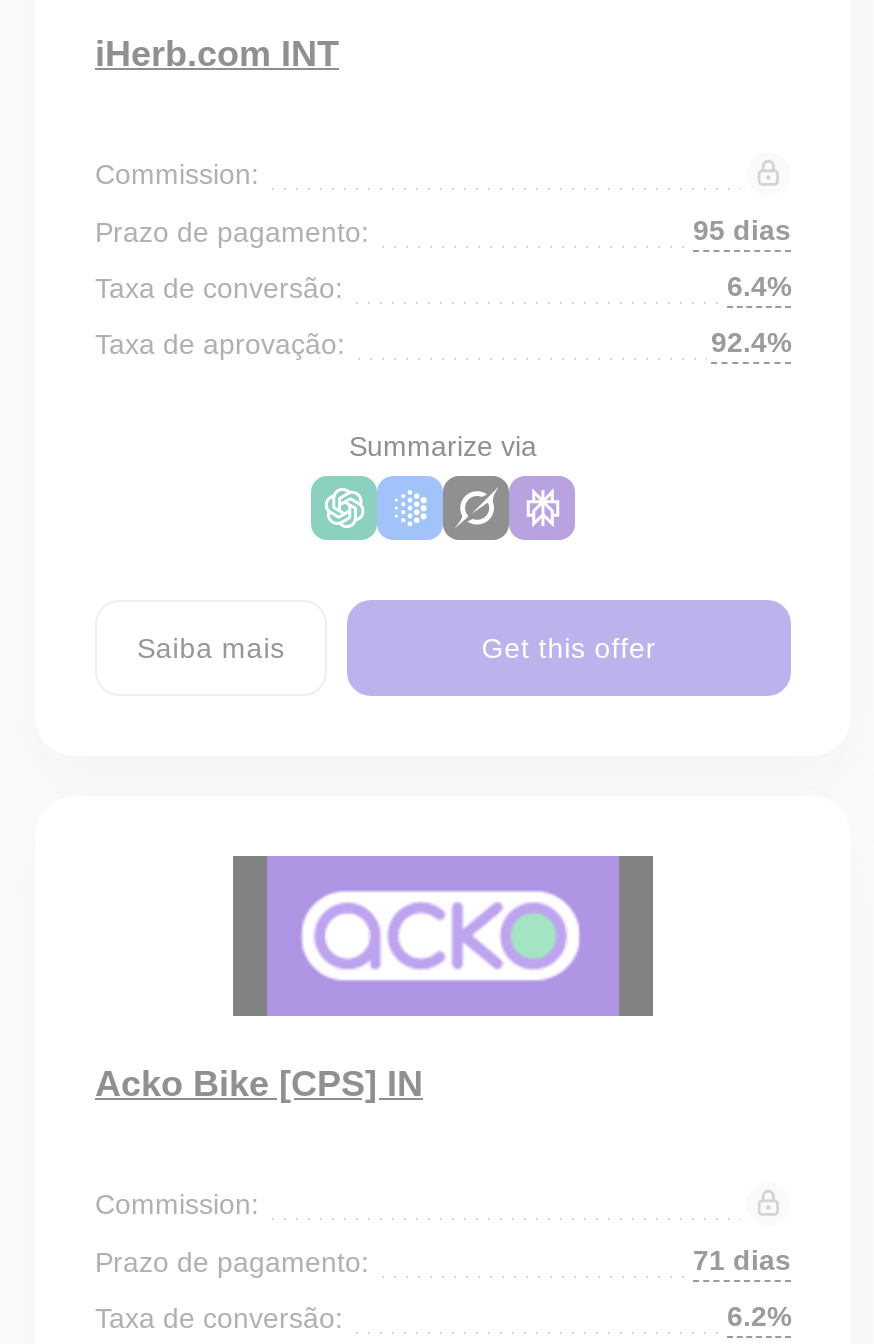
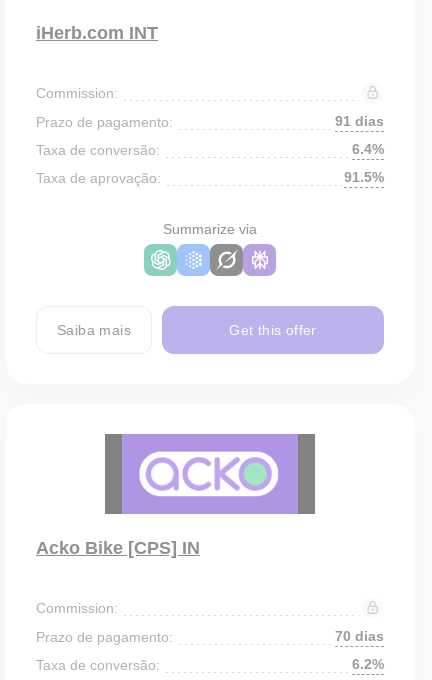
[693,214,791,246] 95 dias -> [335,113,384,129] 91 dias
[711,326,791,358] 92.4% -> [344,169,384,185] 91.5%
[693,1244,791,1276] 71 dias -> [335,628,384,644] 70 dias

